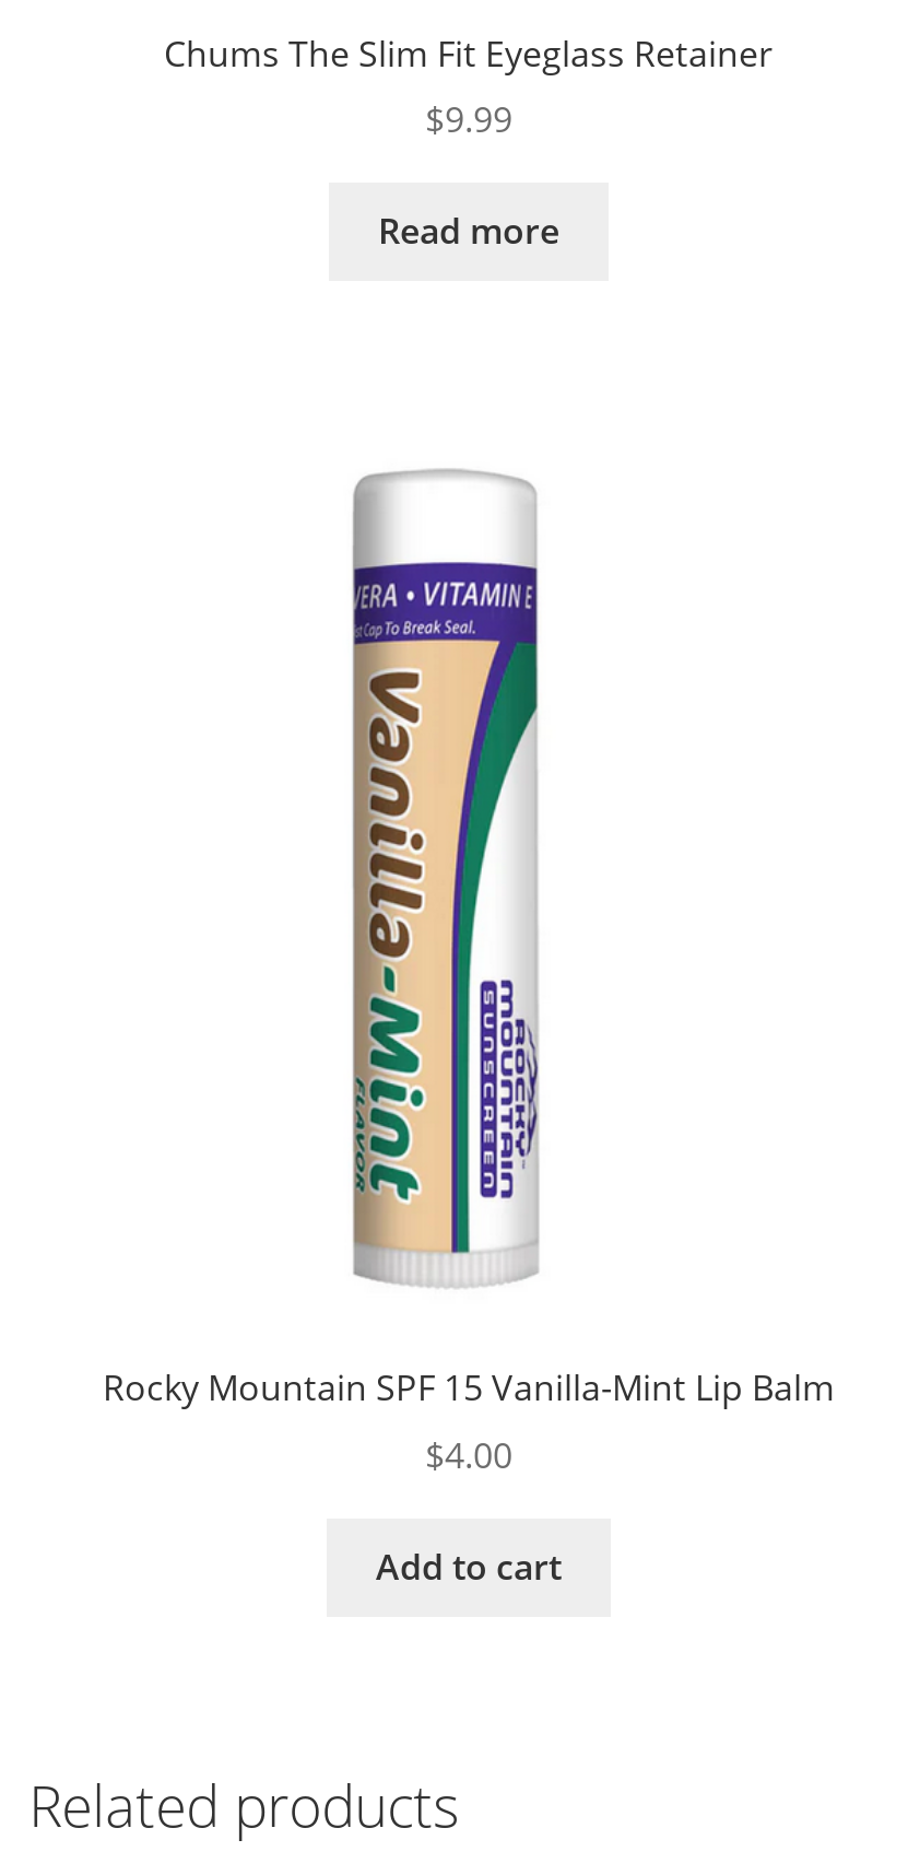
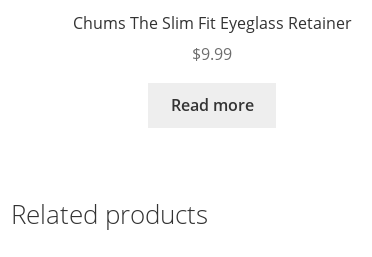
[103,467,835,1590] [image] | Rocky Mountain SPF 15 Vanilla-Mint Lip Balm | $4.00 | Add to cart -> none

